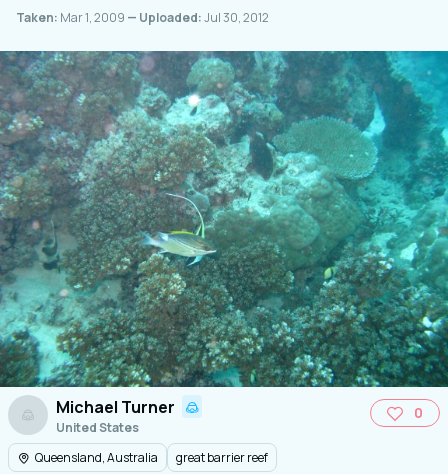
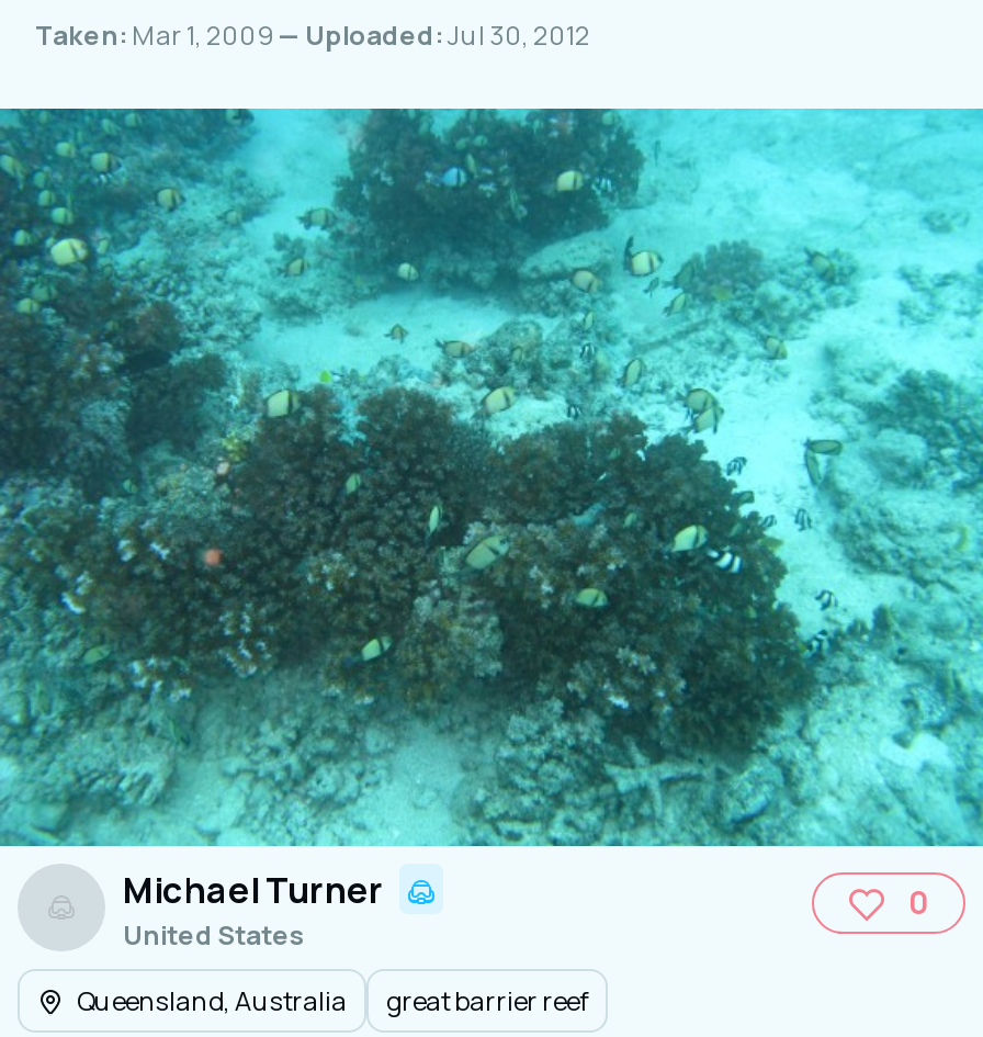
[3,50,445,388] [image] -> [7,106,976,848] [image]

